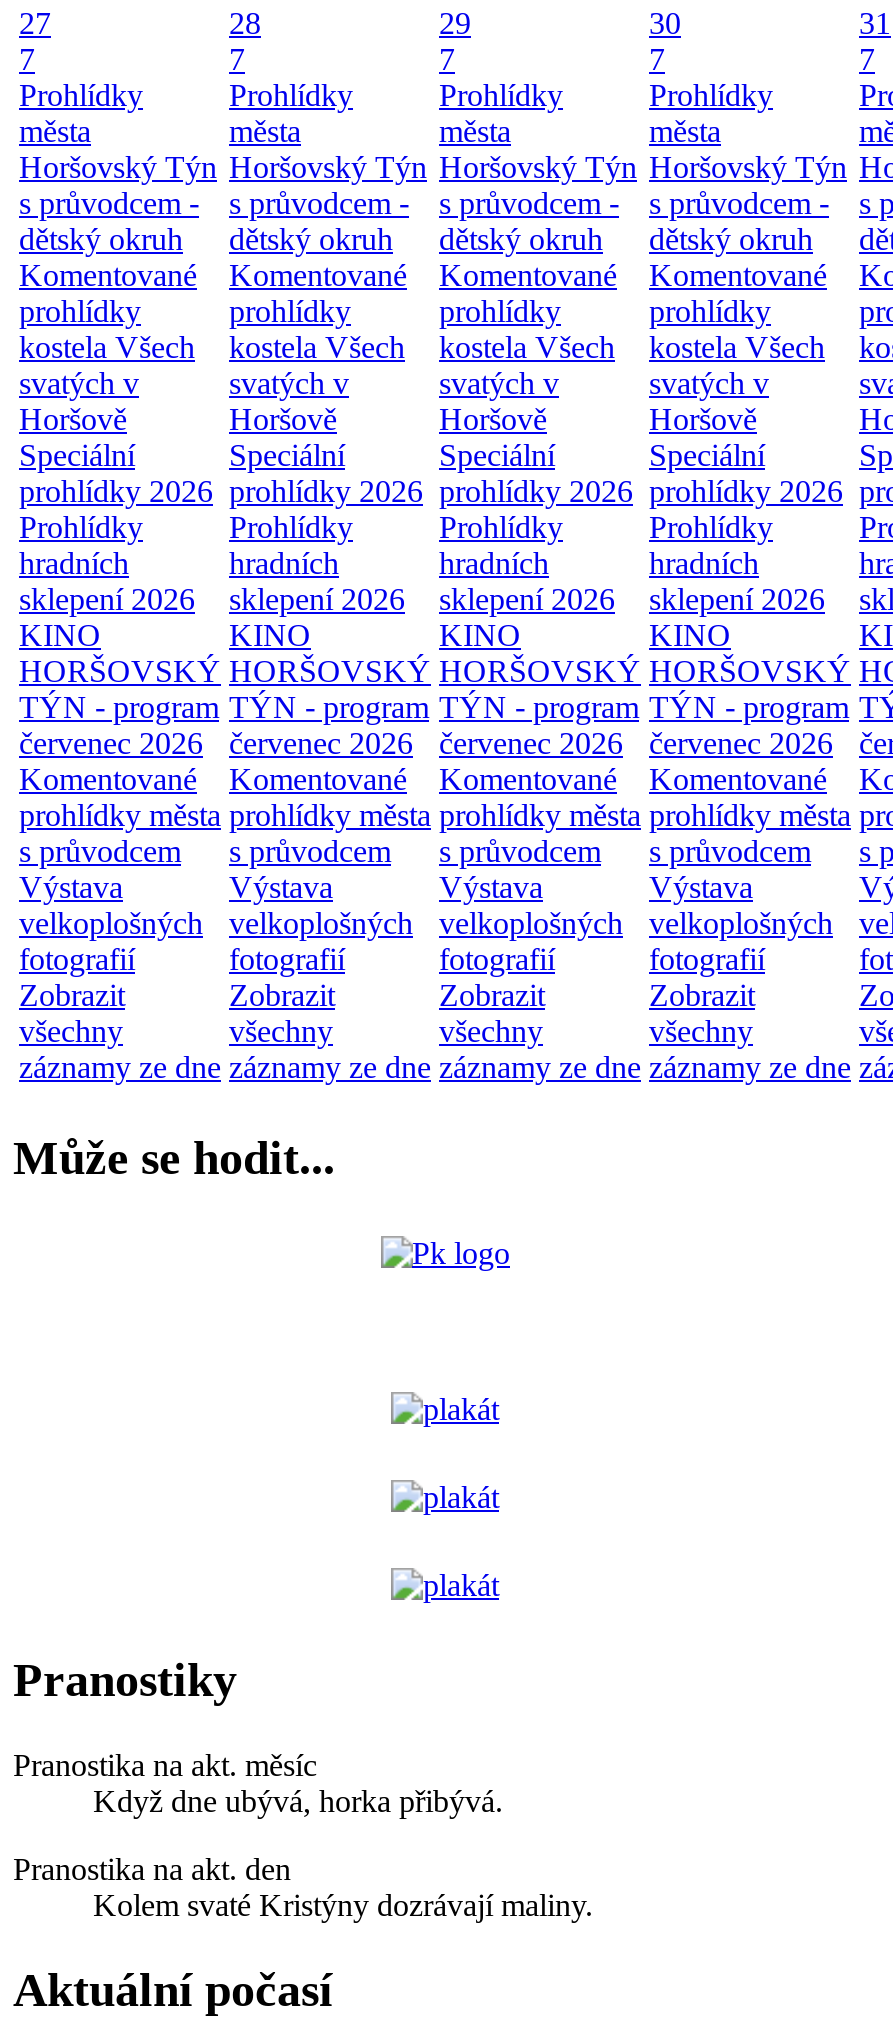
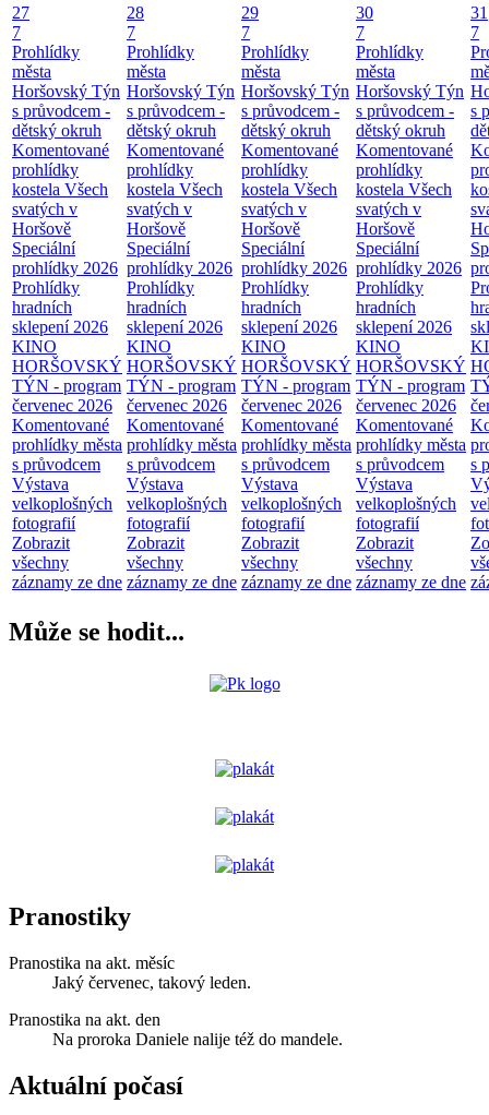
[93,1784,503,1818] Když dne ubývá, horka přibývá. -> [52,973,251,992] Jaký červenec, takový leden.
[93,1888,593,1922] Kolem svaté Kristýny dozrávají maliny. -> [52,1030,343,1049] Na proroka Daniele nalije též do mandele.

